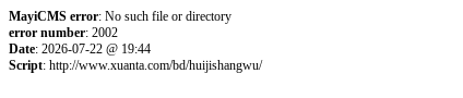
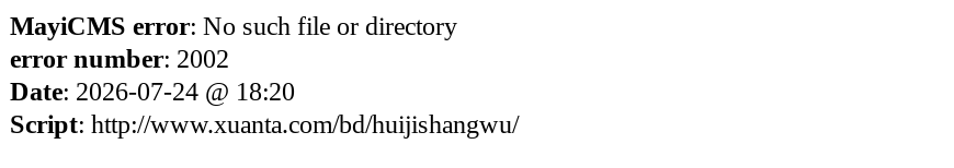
[9,41,151,57] Date: 2026-07-22 @ 19:44 -> [10,76,295,107] Date: 2026-07-24 @ 18:20

